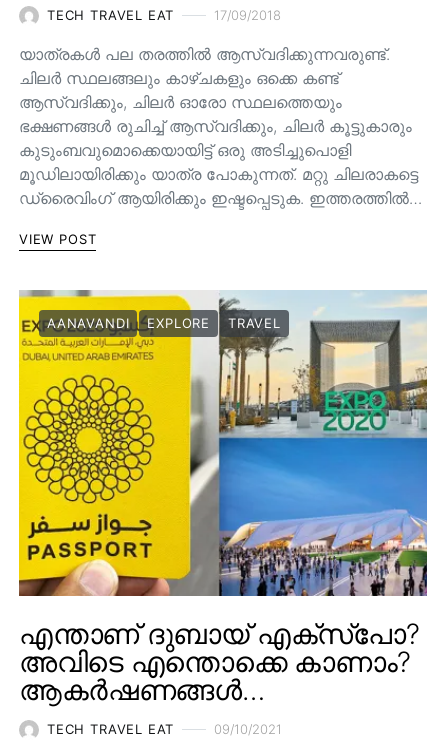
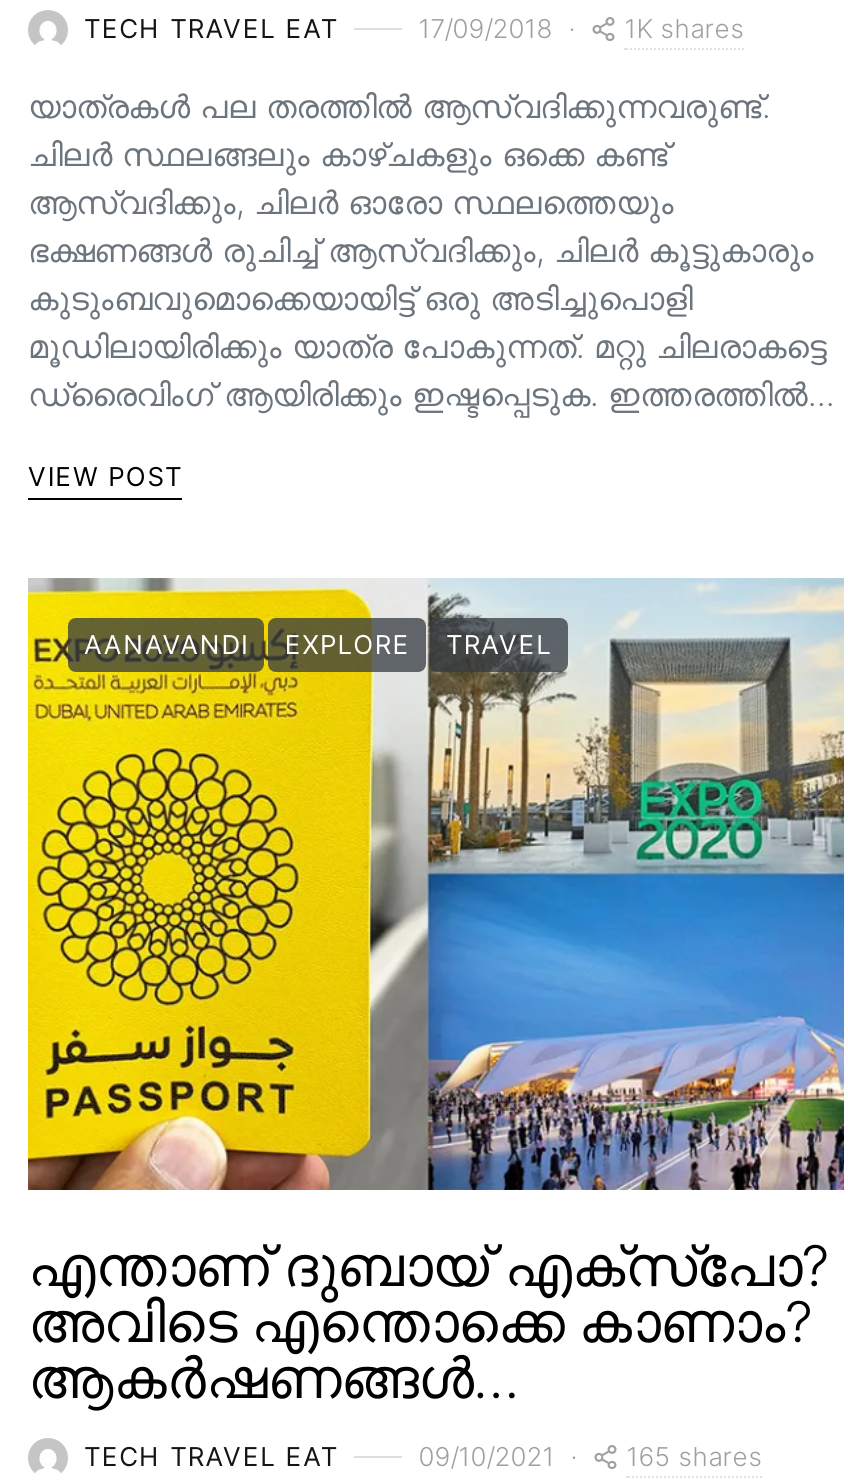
none -> [624,12,744,44] 1K shares
none -> [626,1440,762,1472] 165 shares

